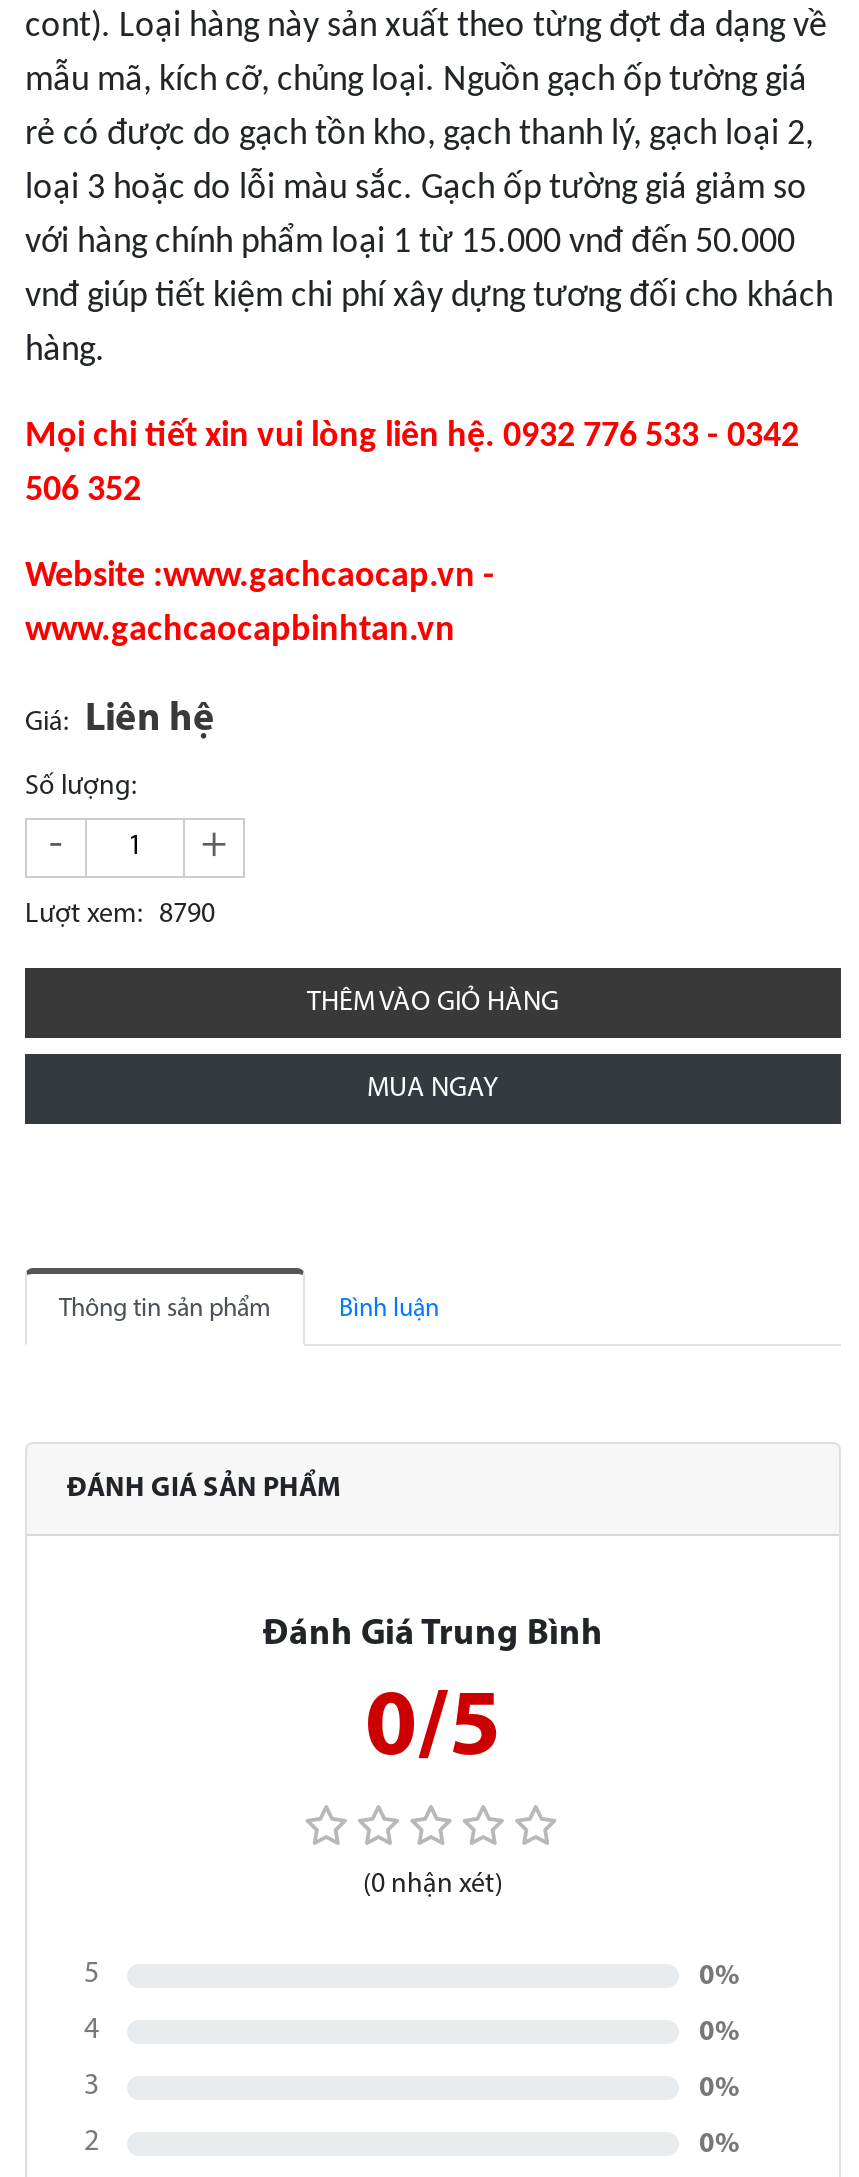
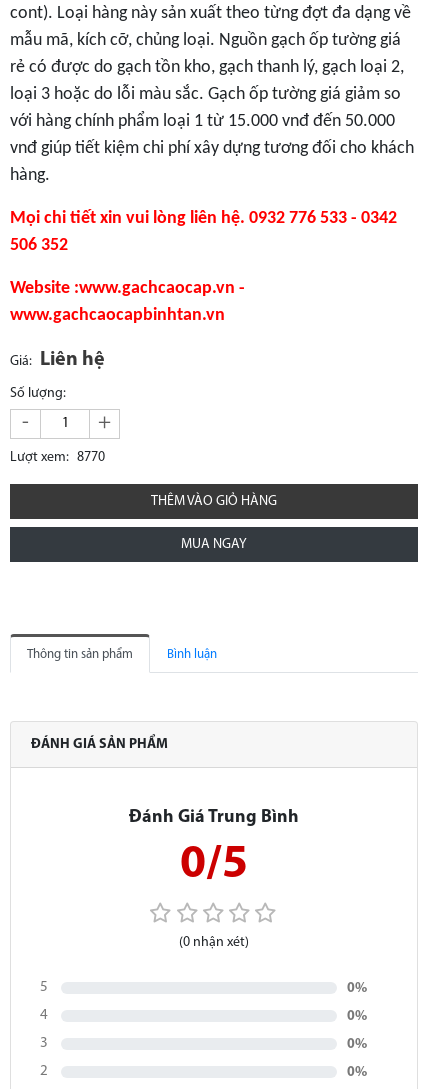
[25,900,215,930] Lượt xem: 8790 -> [10,450,105,465] Lượt xem: 8770

